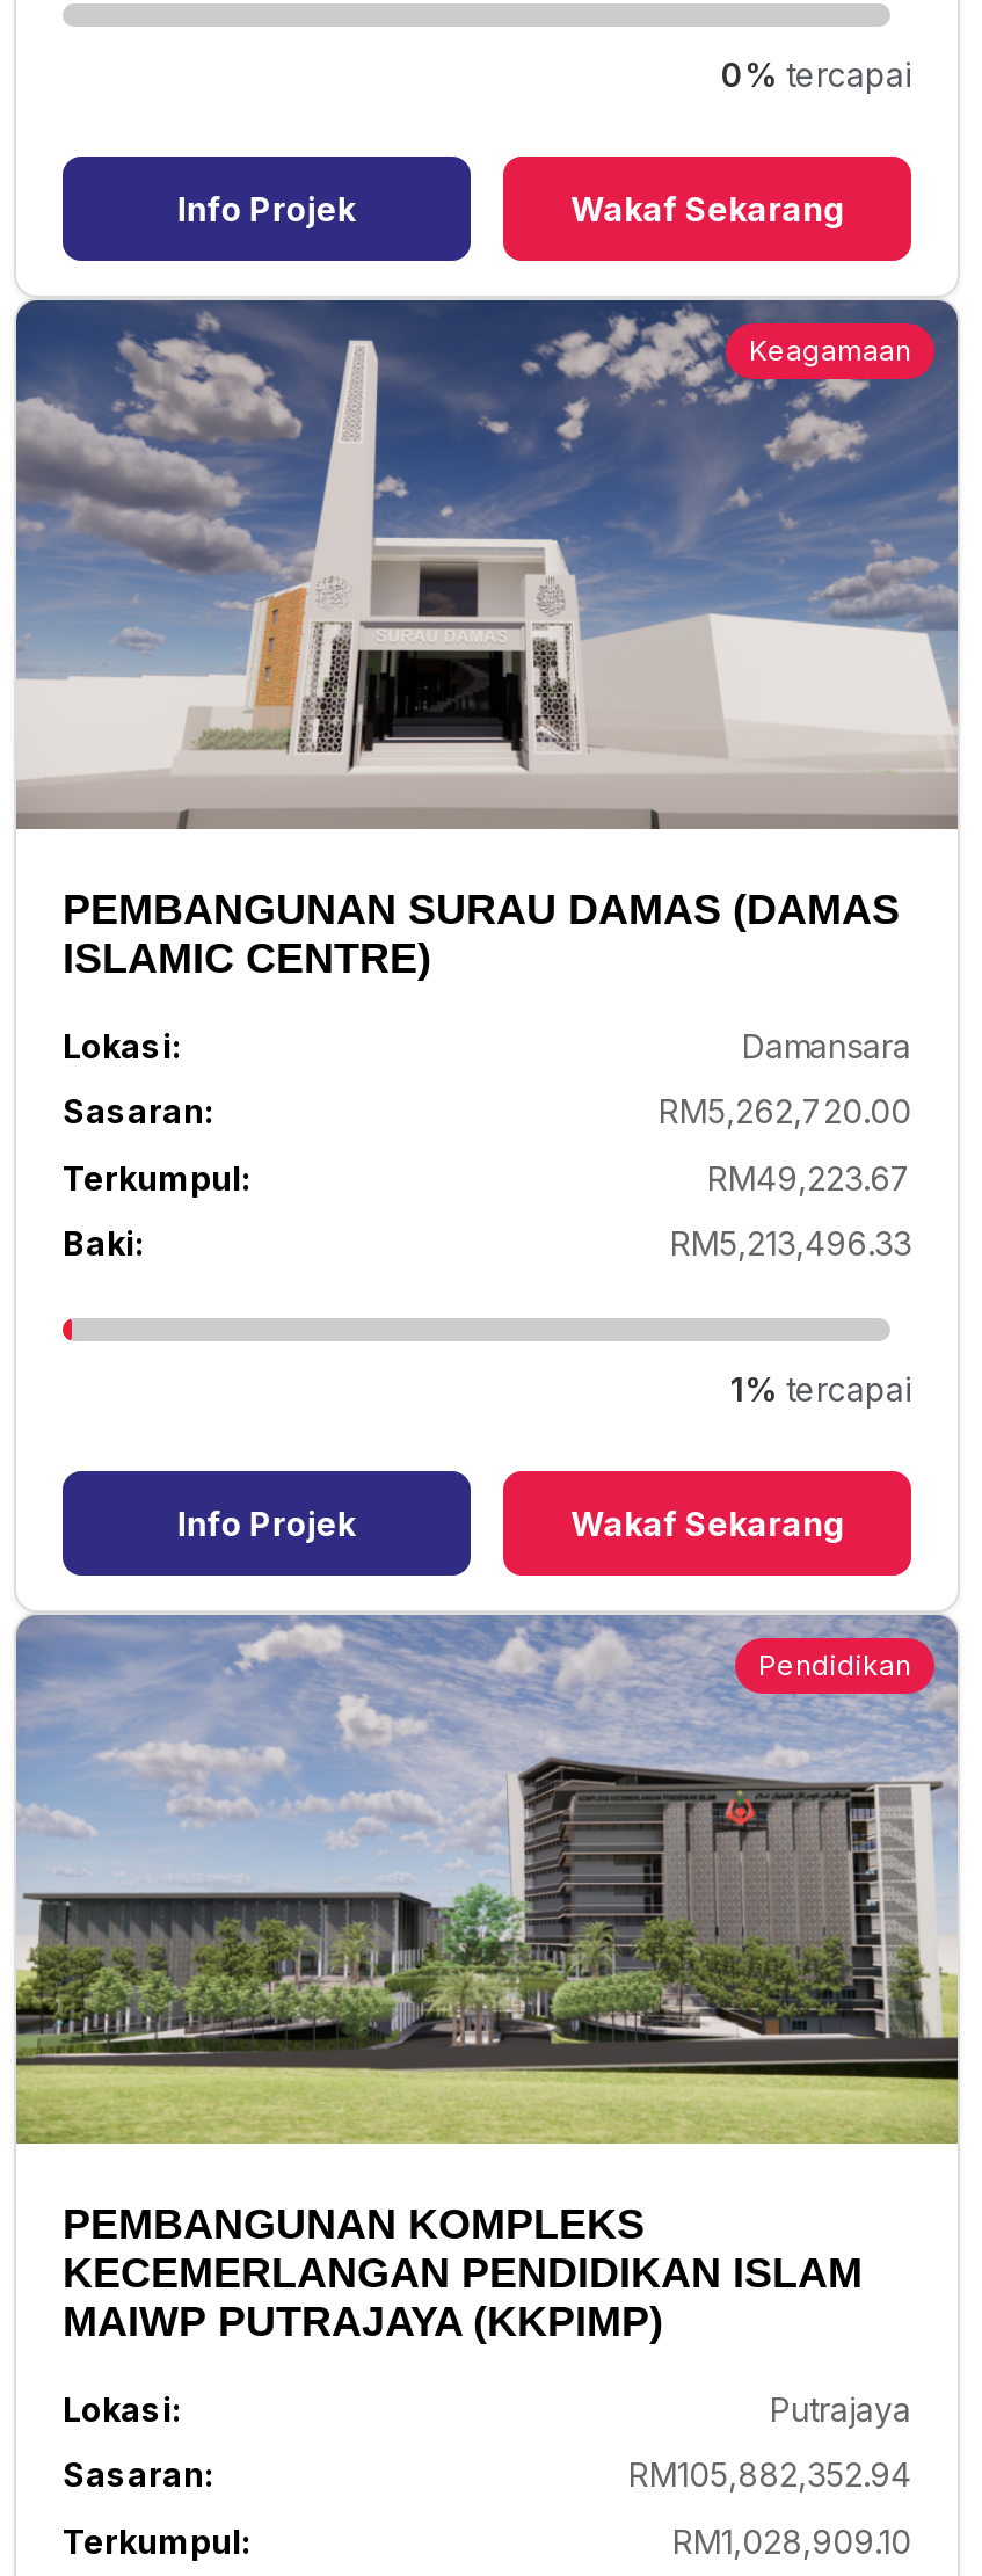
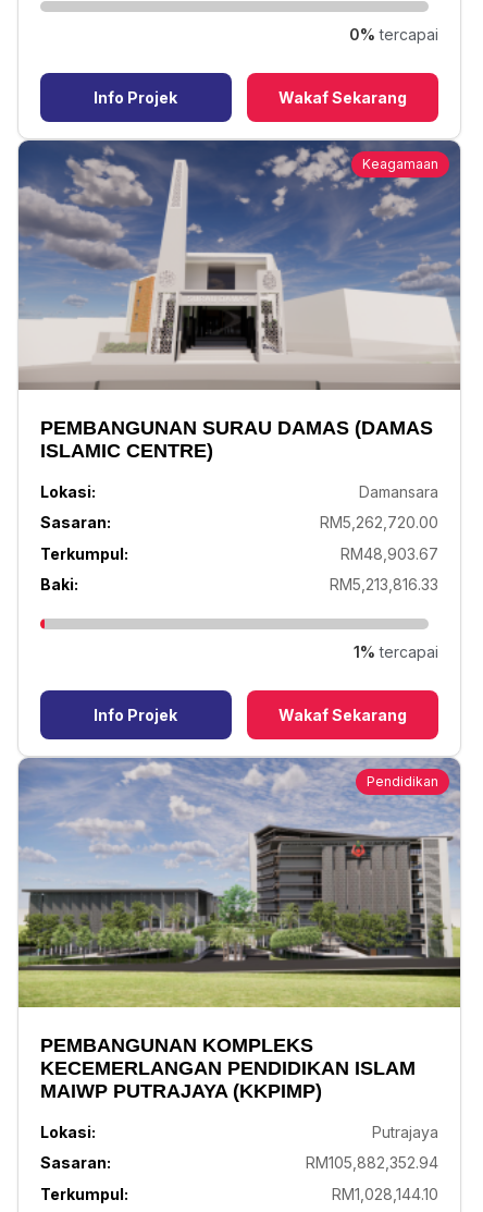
[707,1157,911,1197] RM49,223.67 -> [340,544,438,562] RM48,903.67
[670,1223,911,1263] RM5,213,496.33 -> [330,575,438,593] RM5,213,816.33
[672,2521,911,2560] RM1,028,909.10 -> [332,1185,438,1203] RM1,028,144.10

